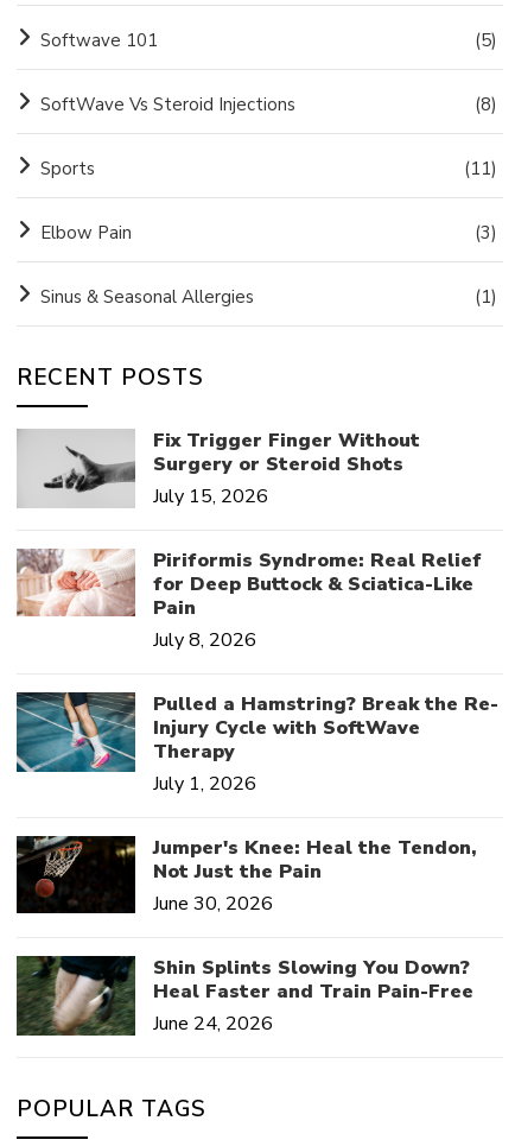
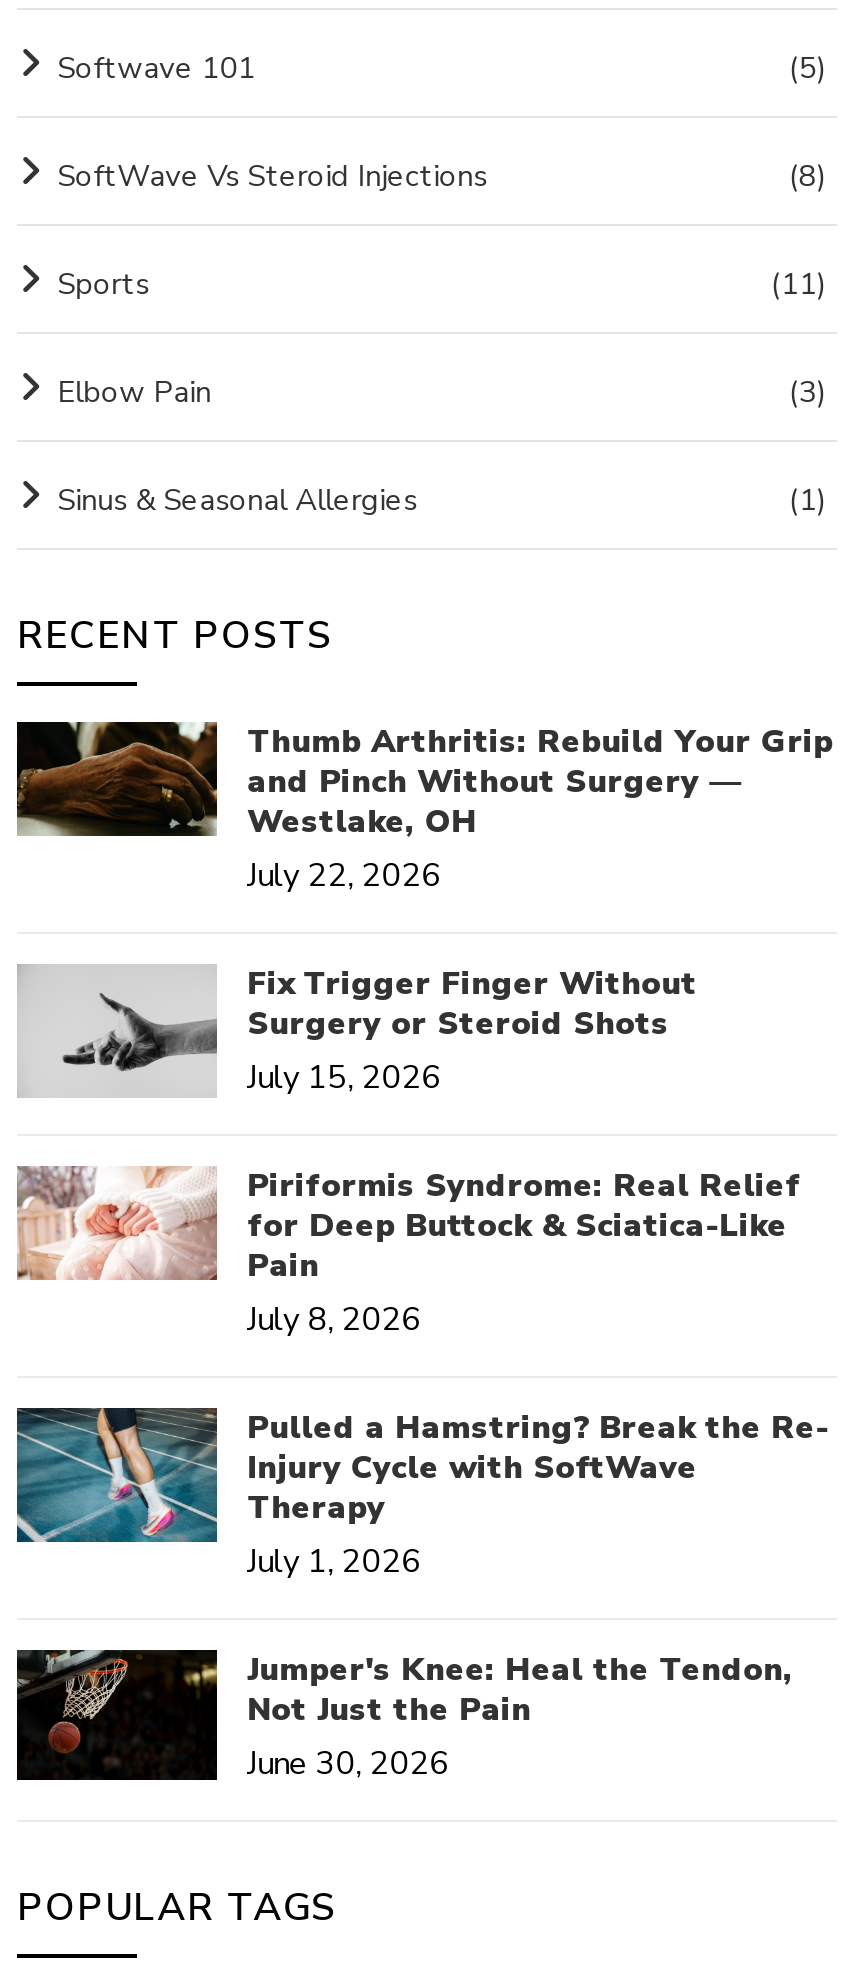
none -> [15,720,833,898] [image] | Thumb Arthritis: Rebuild Your Grip | and Pinch Without Surgery — | Westlake, OH | July 22, 2026
moved [14,427,499,917] -> [13,962,829,1786]: [image] | Fix Trigger Finger Without | Surgery or Steroid Shots | ... | Not Just the Pain | June 30, 2026
[17,955,474,1037] [image] | Shin Splints Slowing You Down? | Heal Faster and Train Pain-Free | June 24, 2026 -> none

